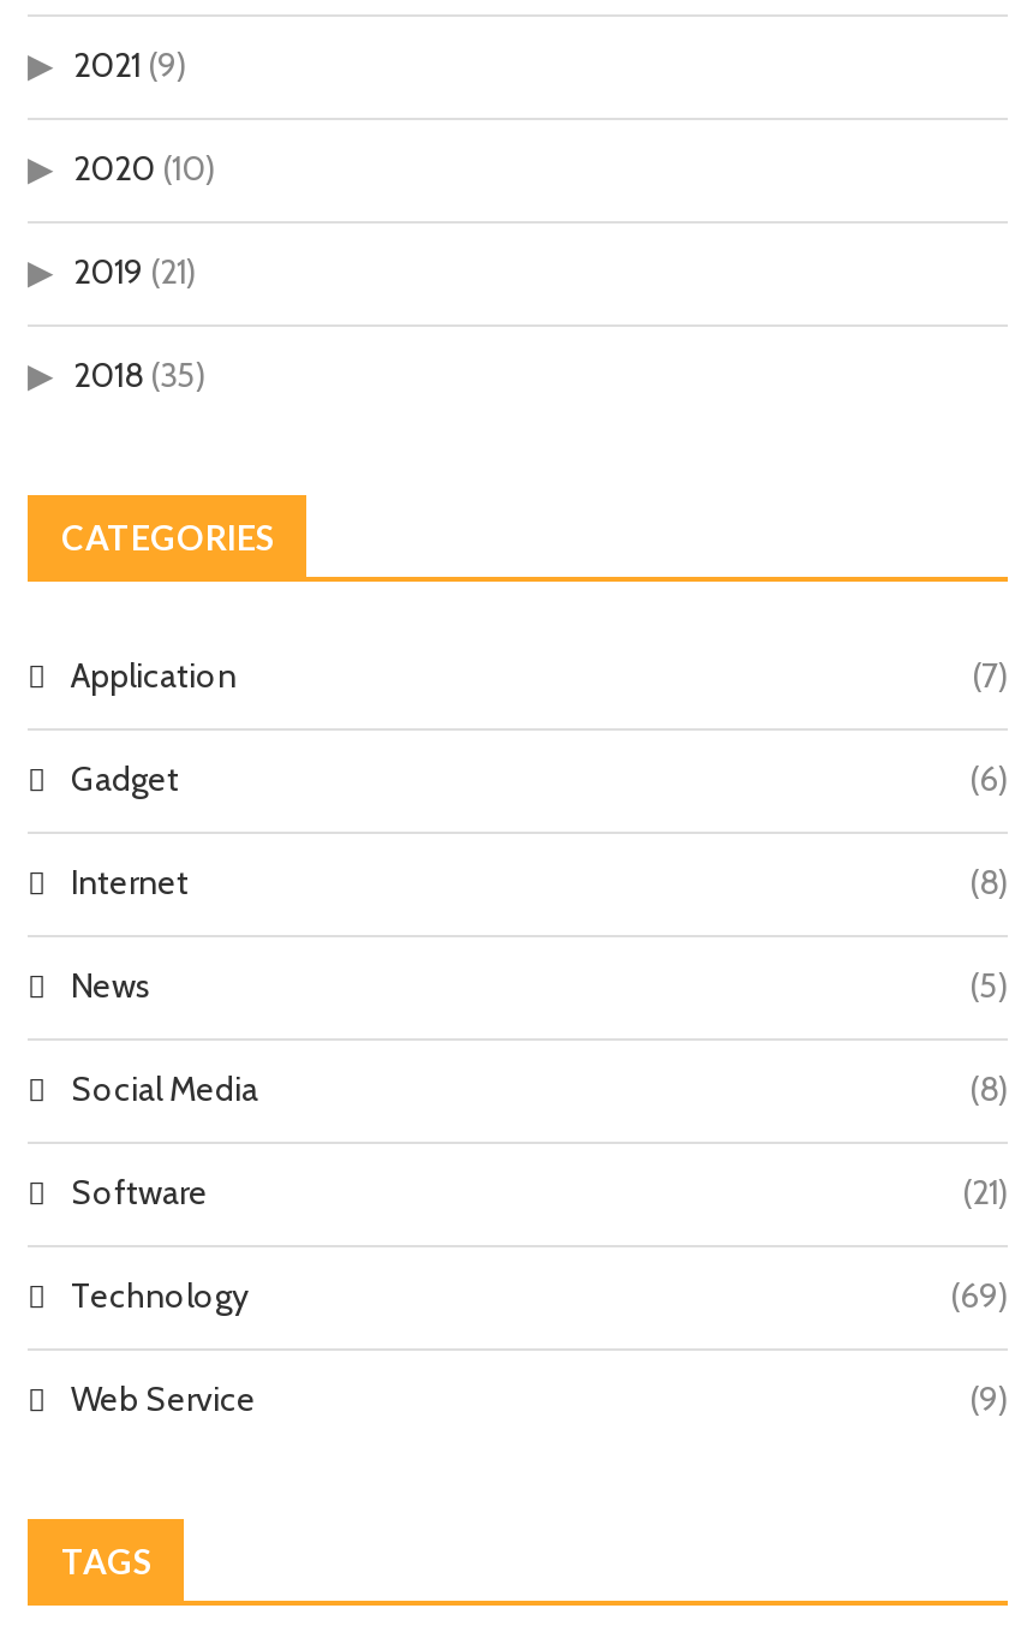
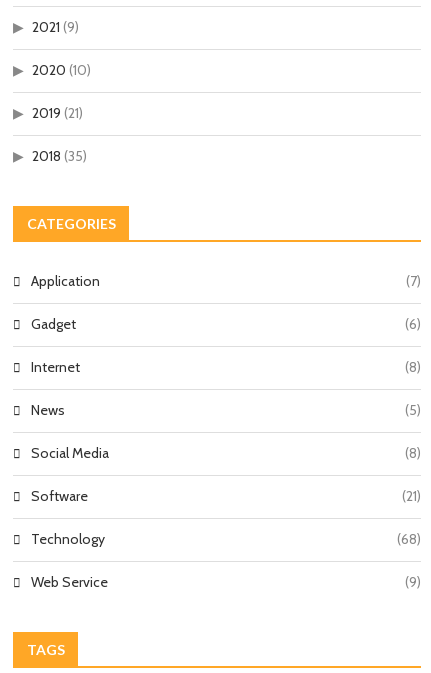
[950,1274,1008,1317] (69) -> [397,530,421,548] (68)

